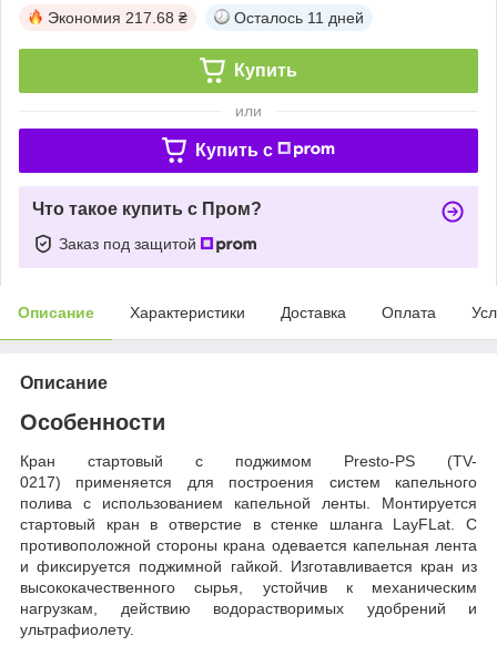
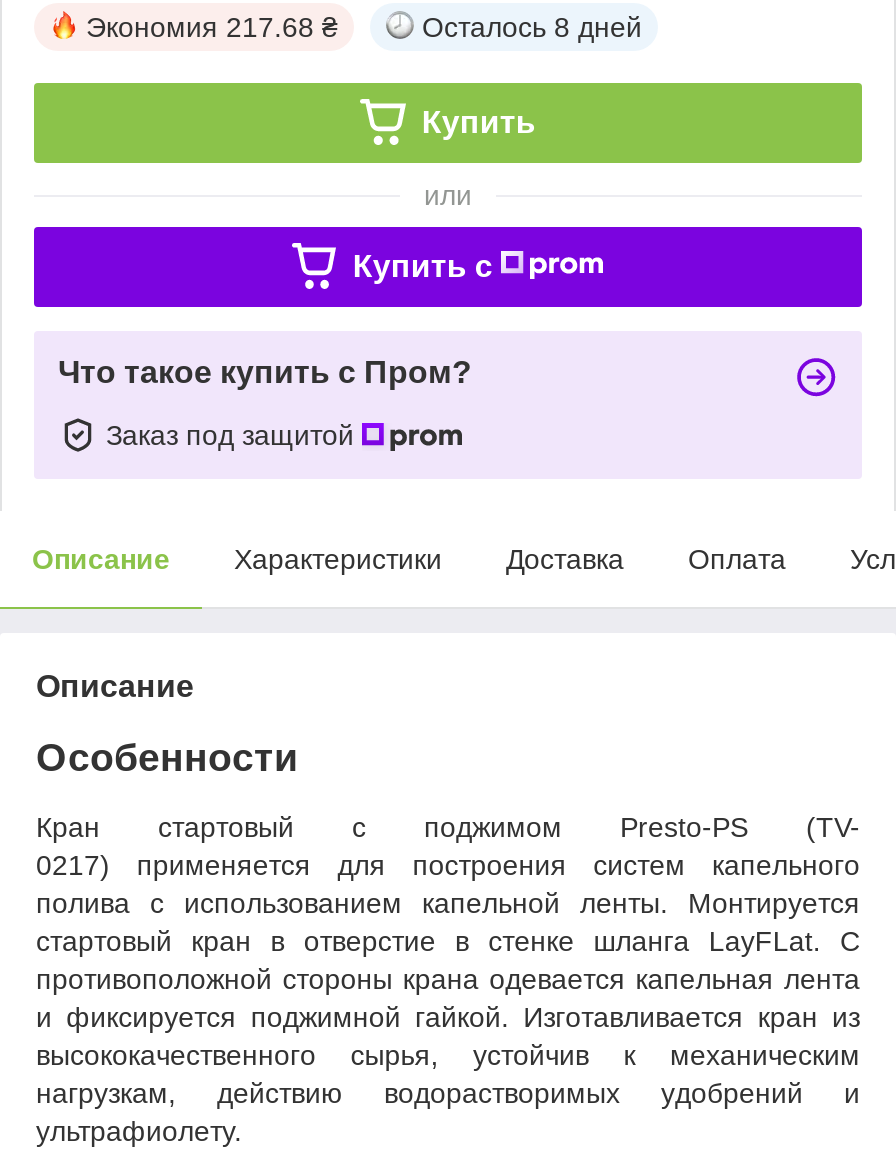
[234,9,364,26] Осталось 11 дней -> [422,11,642,43] Осталось 8 дней

